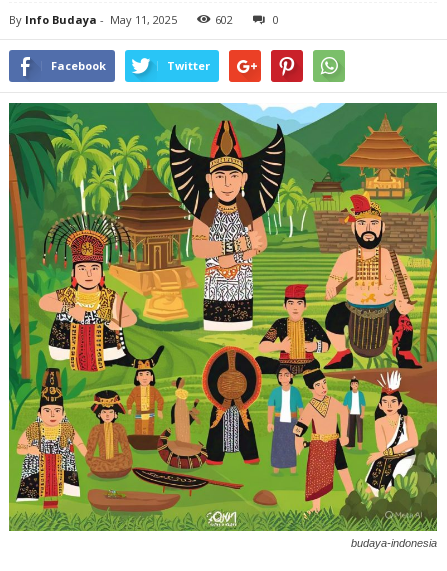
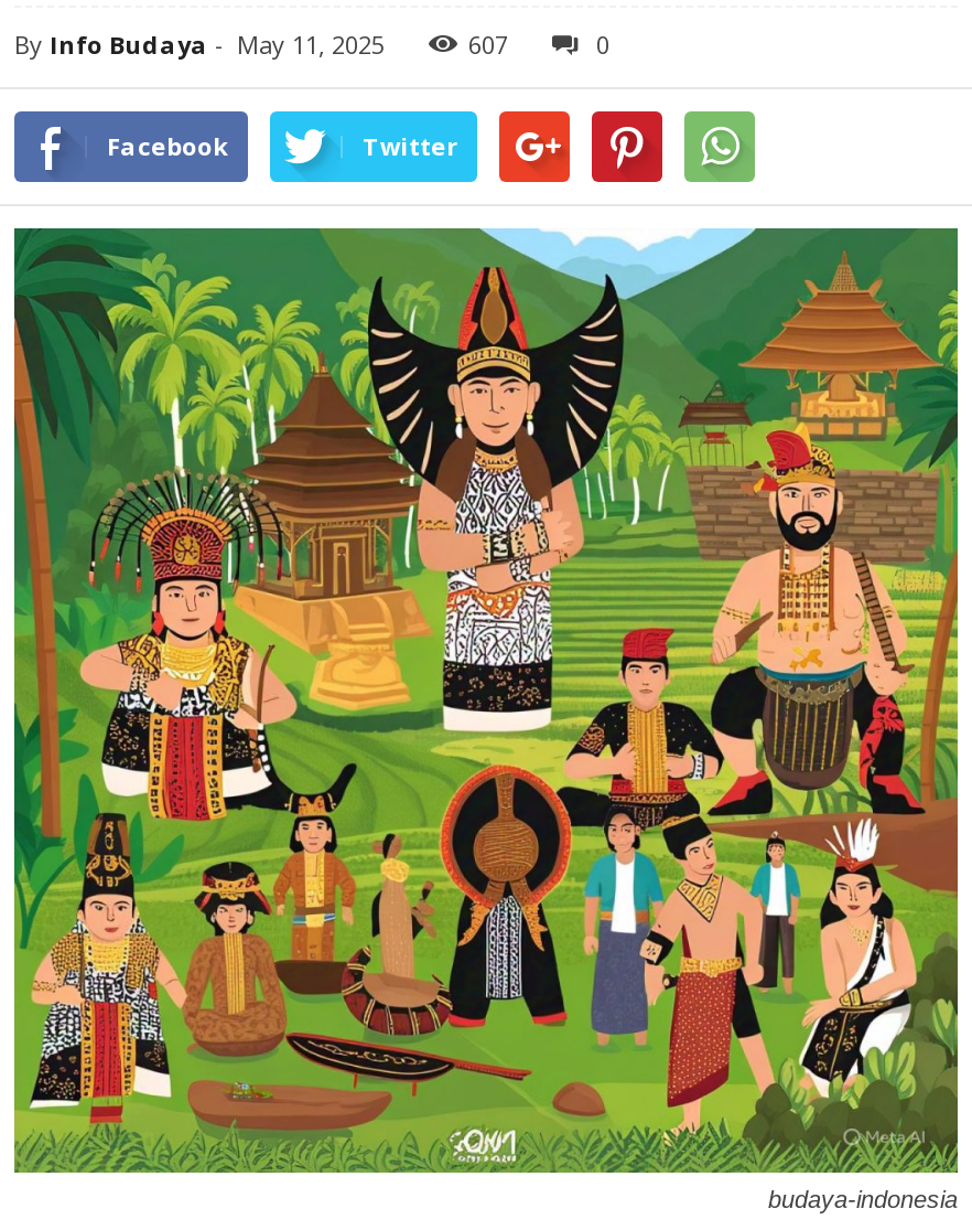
[215,12,233,27] 602 -> [468,28,508,61] 607

